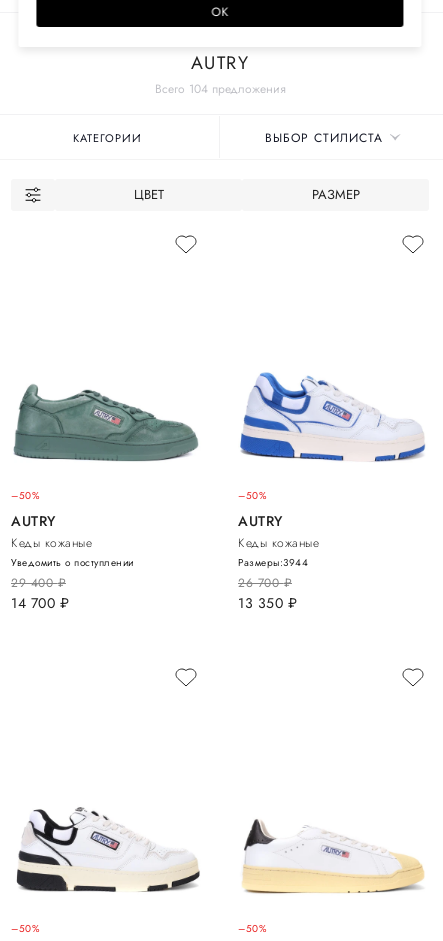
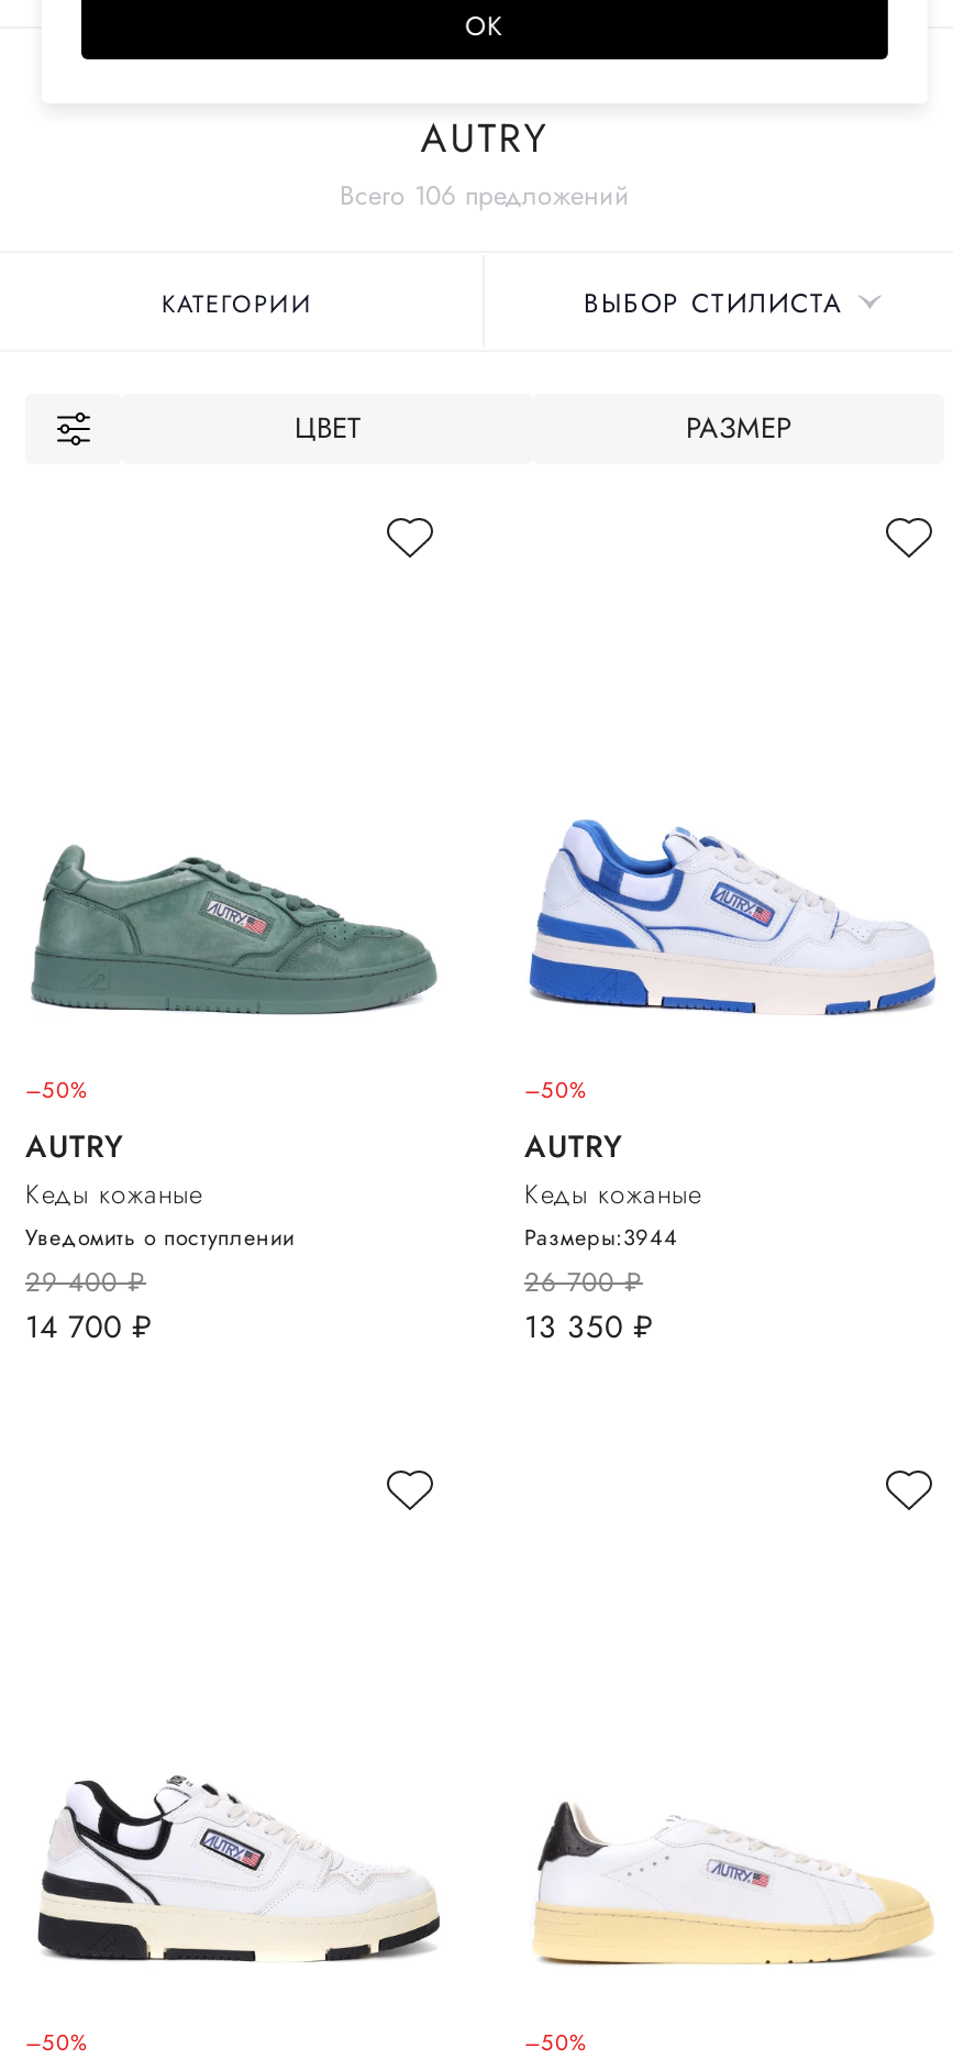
[154,80,285,98] Всего 104 предложения -> [340,176,630,216] Всего 106 предложений

